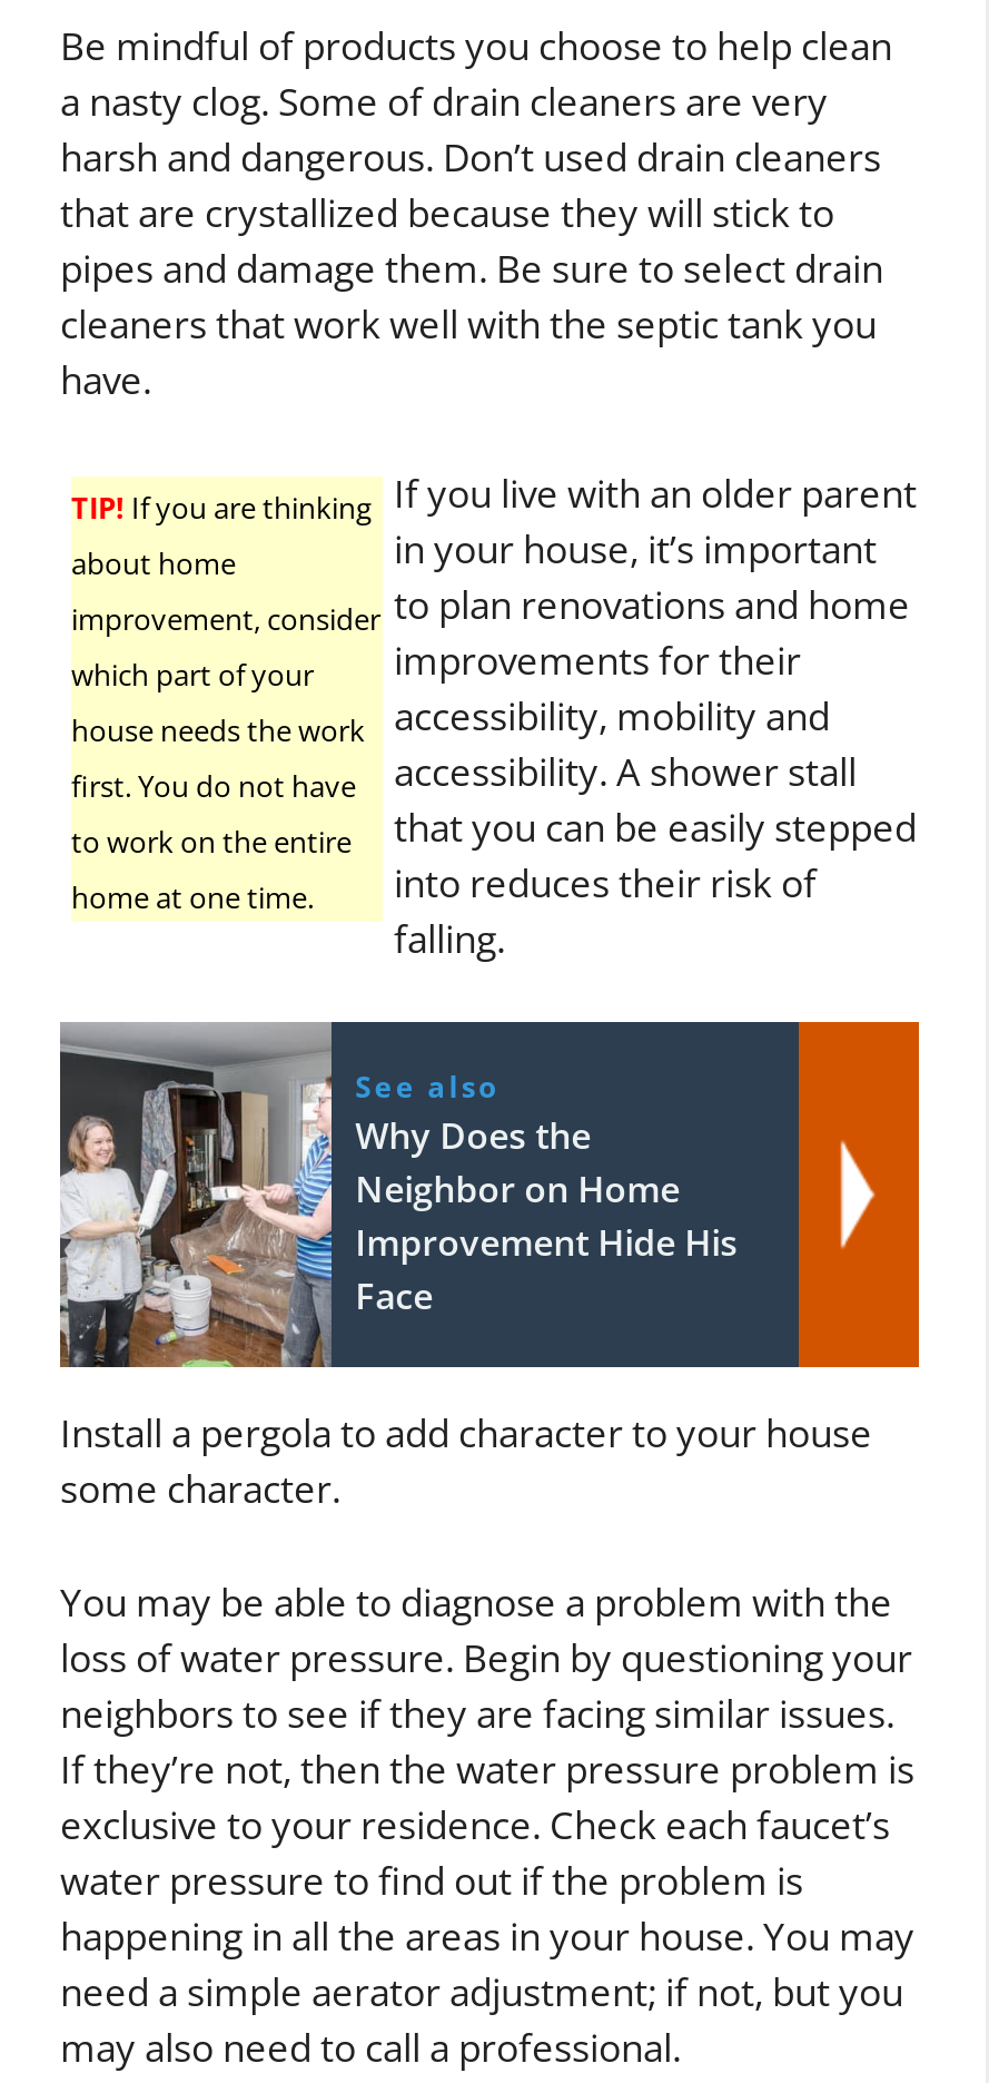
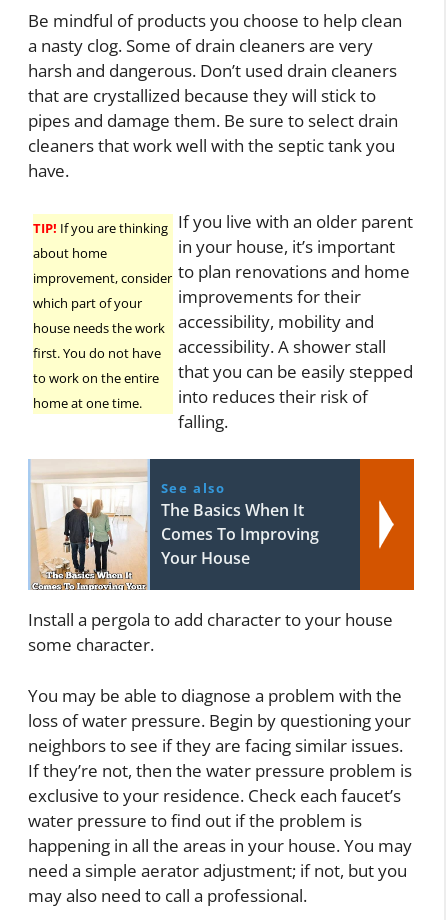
[58,1022,738,1367] [image] | Why Does the | Neighbor on Home | Improvement Hide His | Face -> [28,460,319,590] [image] | The Basics When It | Comes To Improving | Your House

